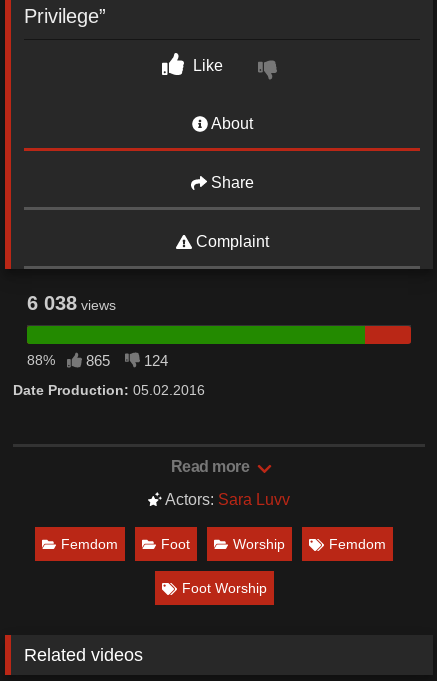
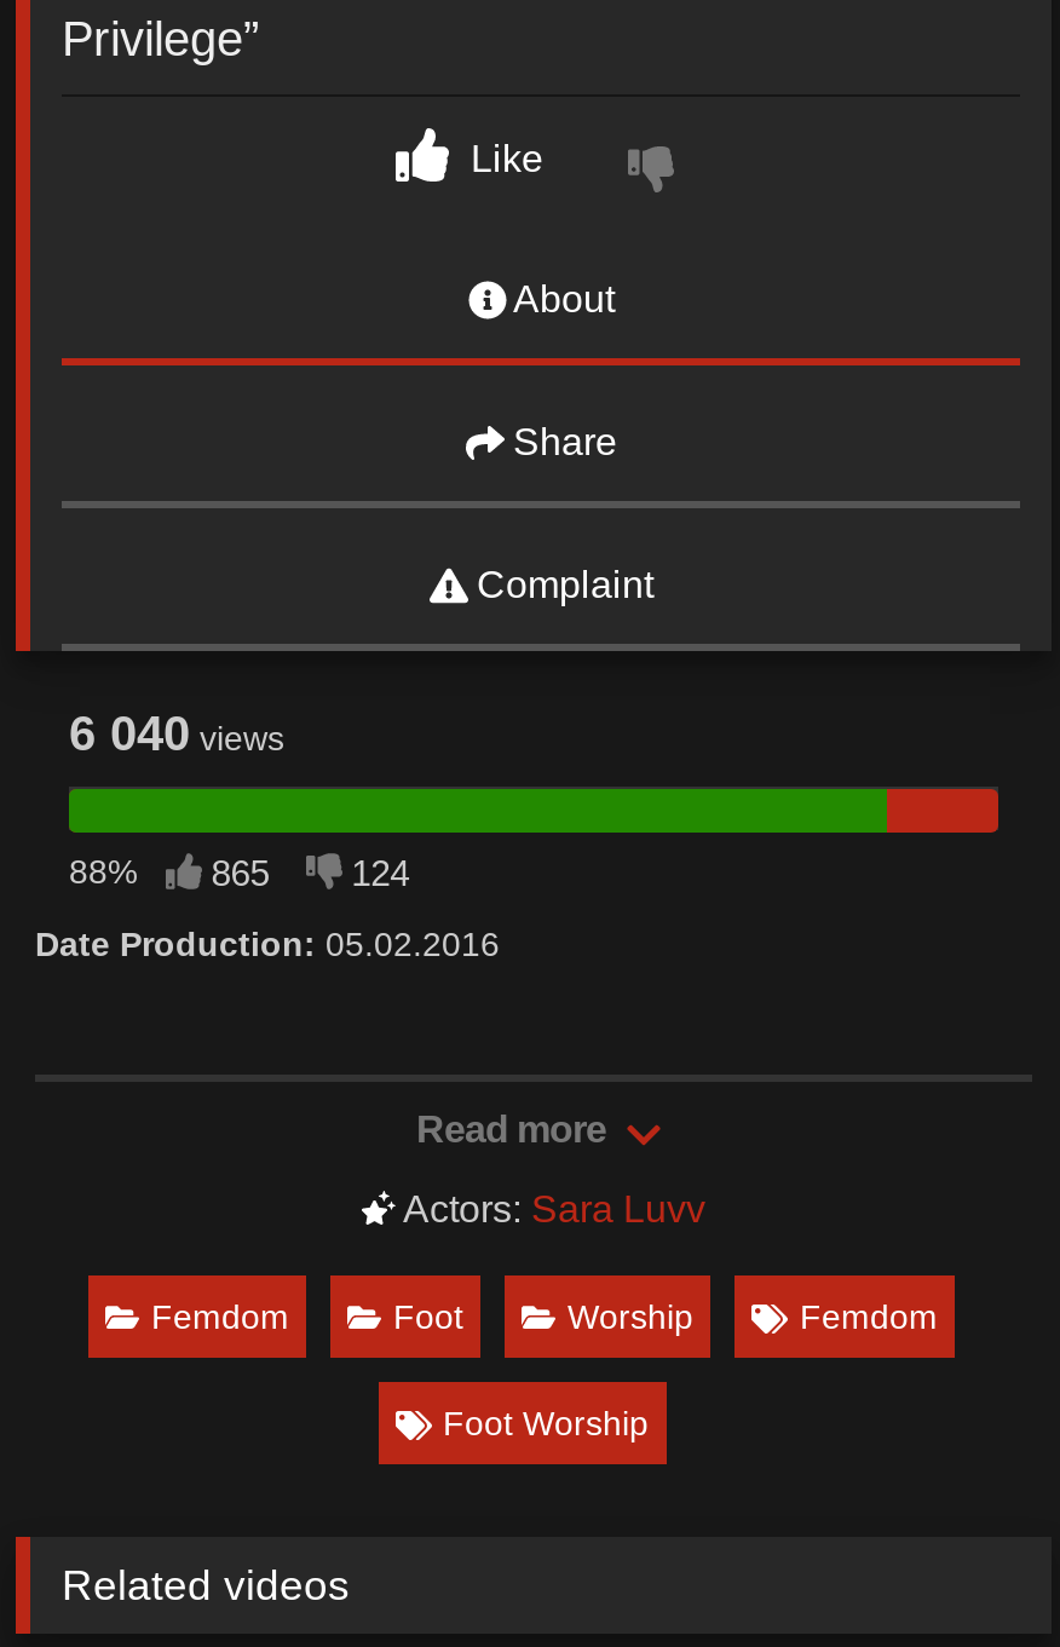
[27,292,116,314] 6 038 views -> [69,706,284,759] 6 040 views

